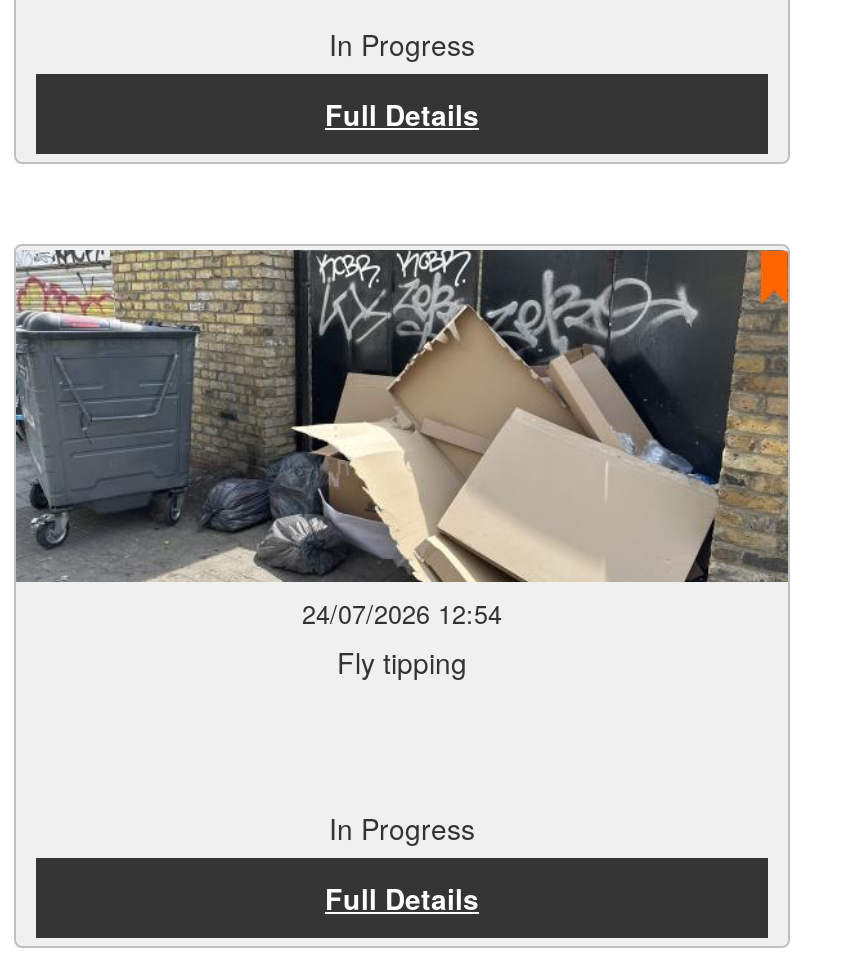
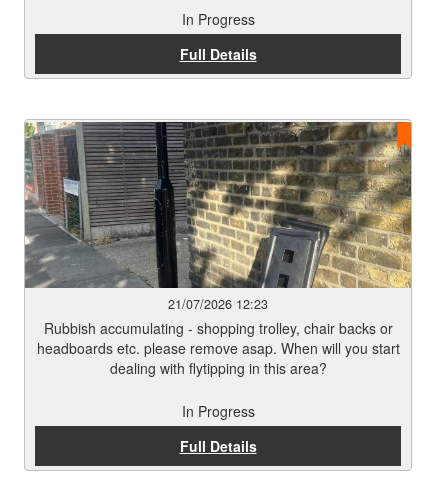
[14,248,790,682] [image] | 24/07/2026 12:54 | Fly tipping -> [24,122,412,378] [image] | 21/07/2026 12:23 | Rubbish accumulating - shopping trolley, chair backs or | headboards etc. please remove asap. When will you start | dealing with flytipping in this area?

